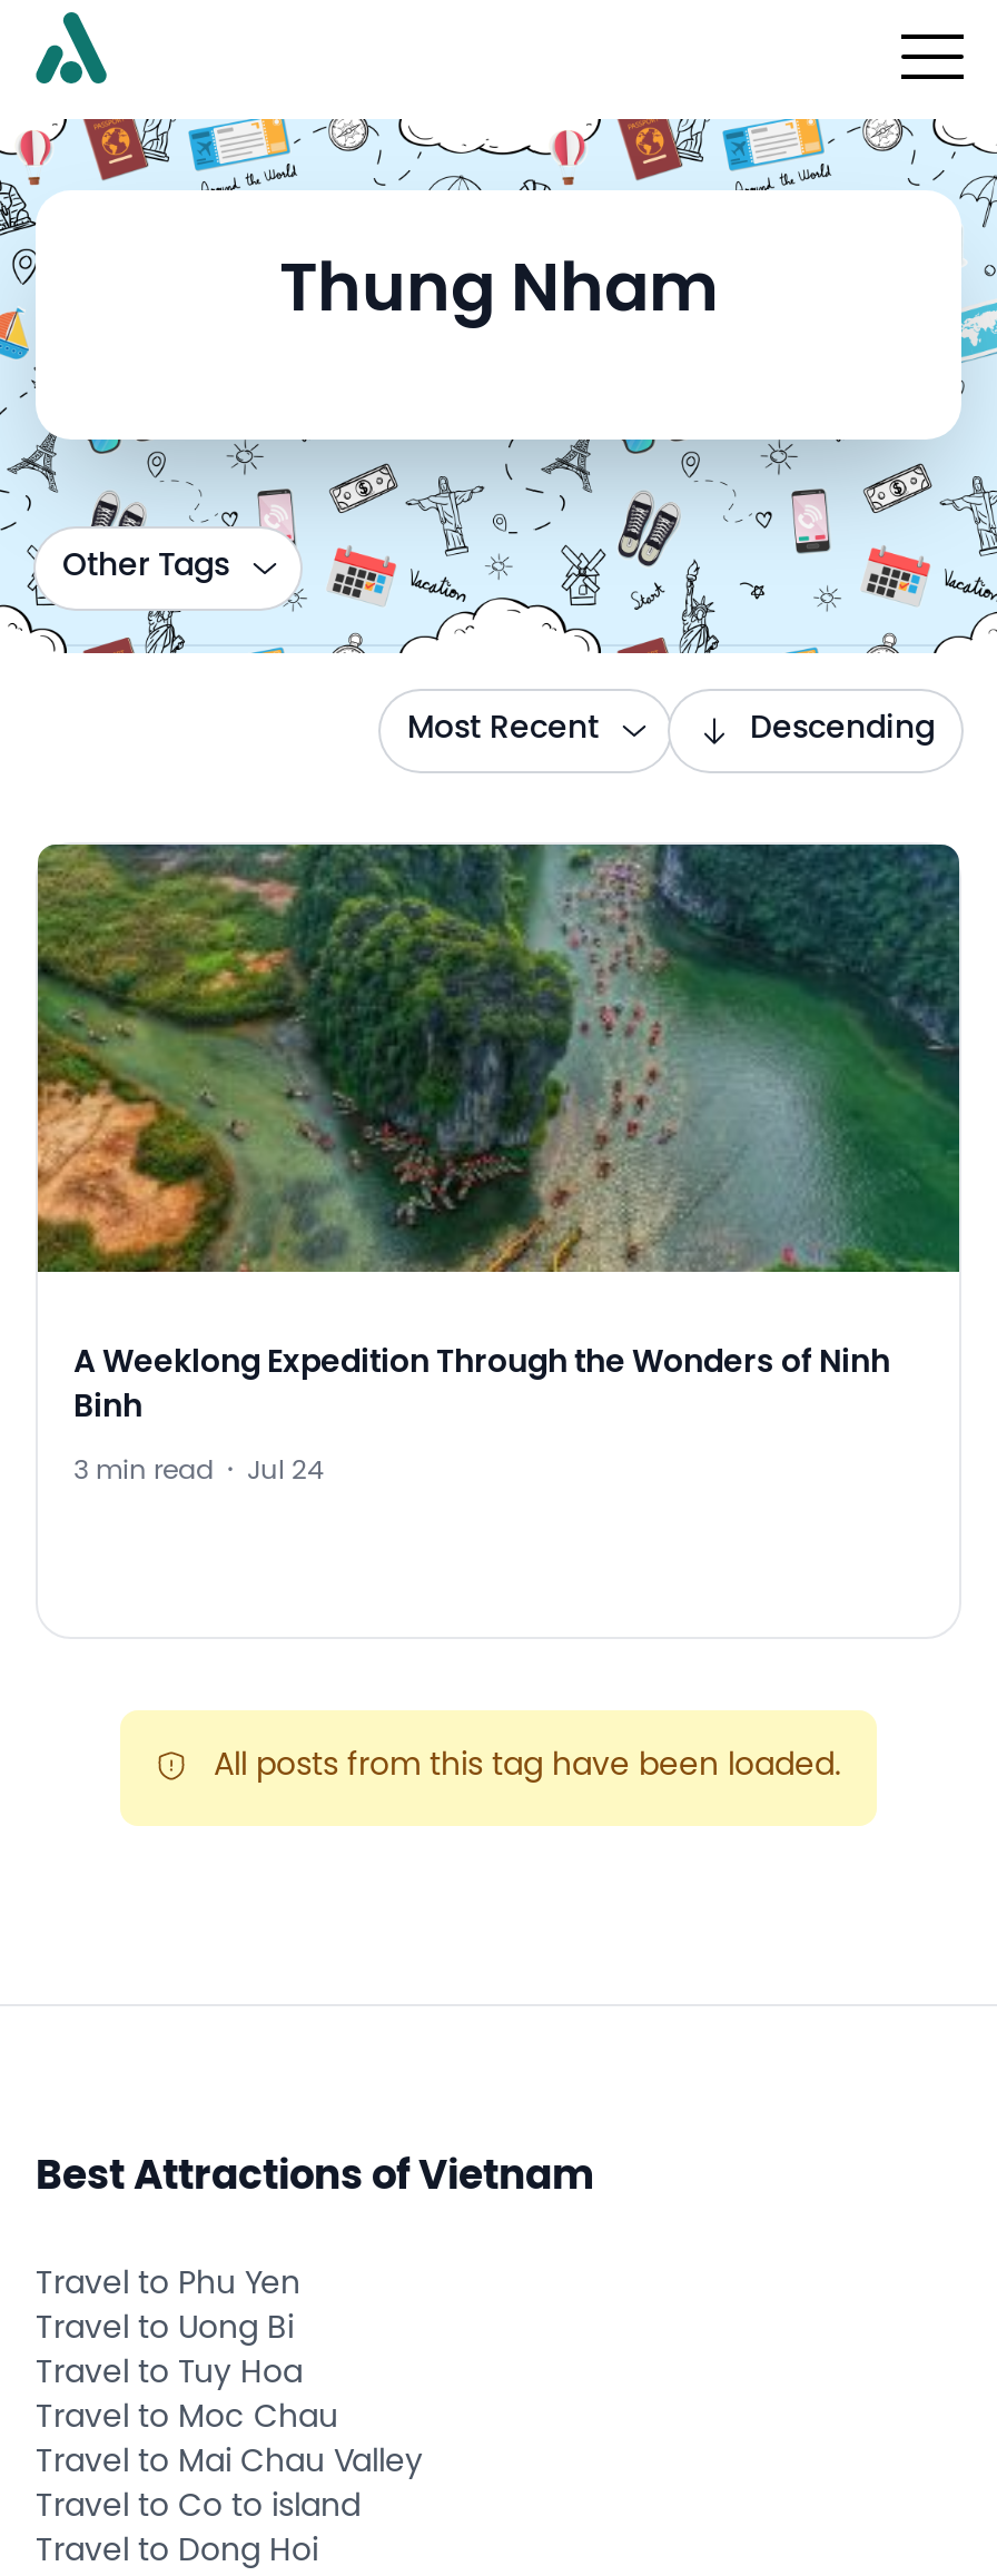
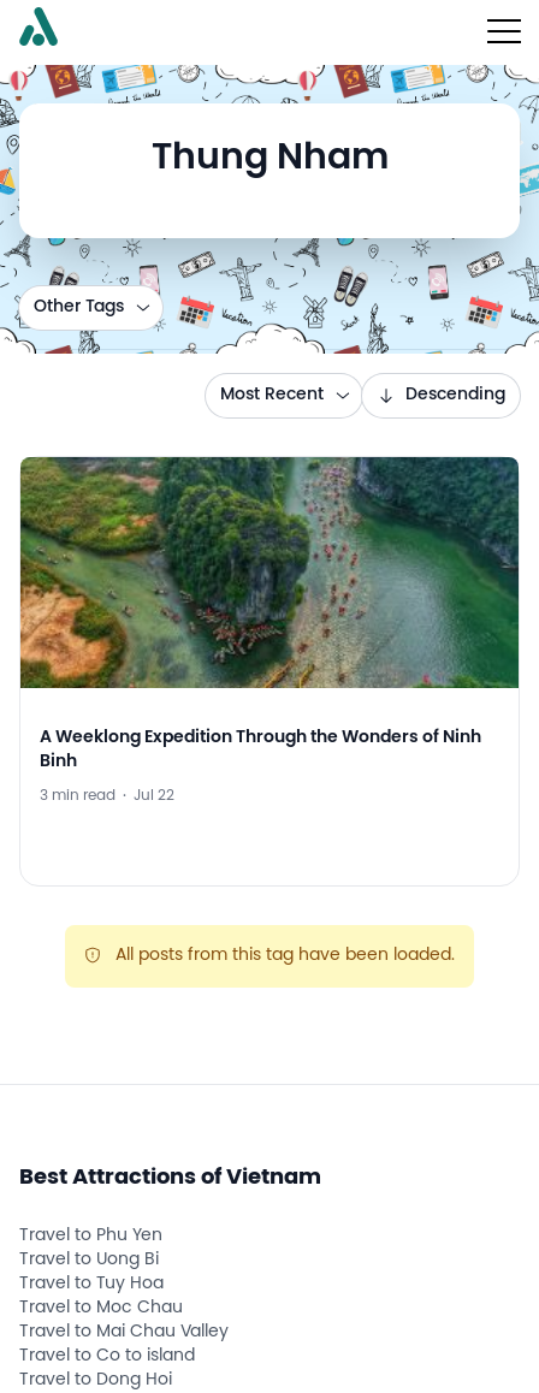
[73,1457,325,1486] 3 min read · Jul 24 -> [40,788,174,804] 3 min read · Jul 22

